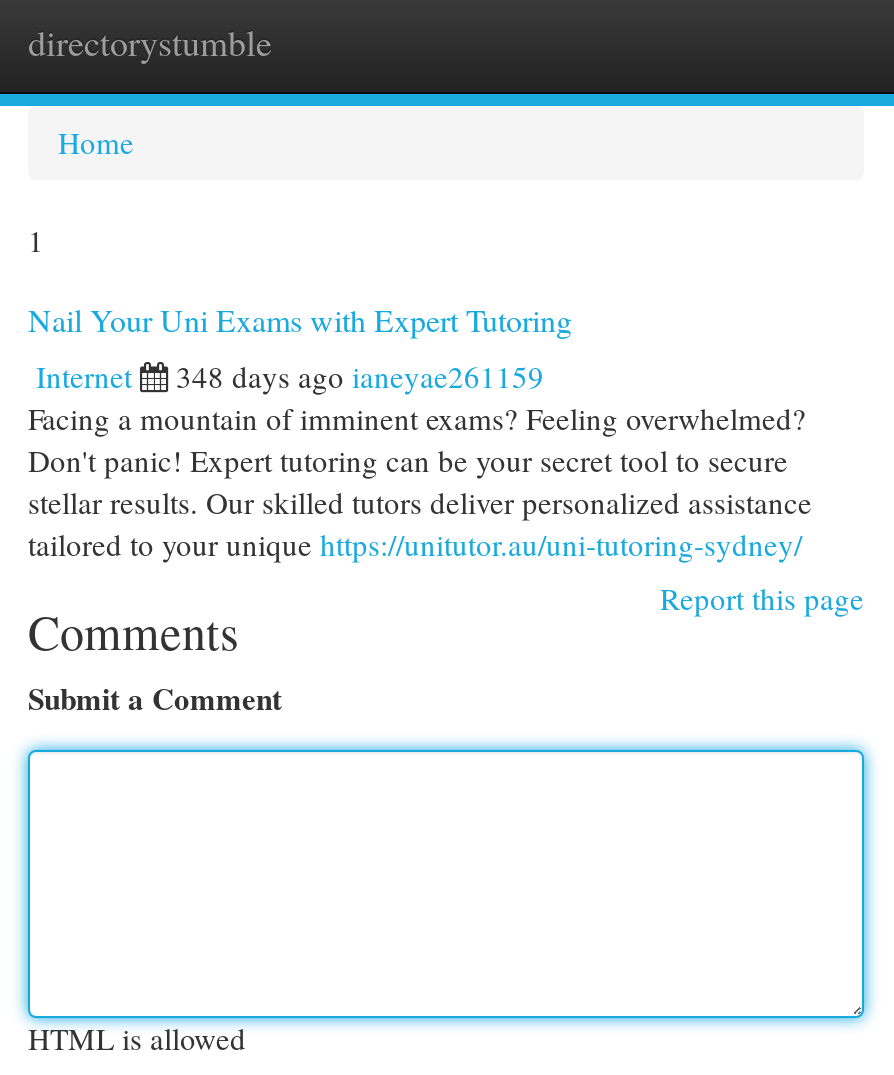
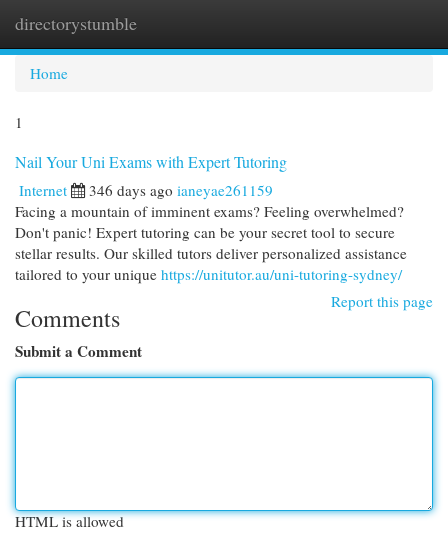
[176,356,544,396] 348 days ago ianeyae261159 -> [89,180,273,200] 346 days ago ianeyae261159

